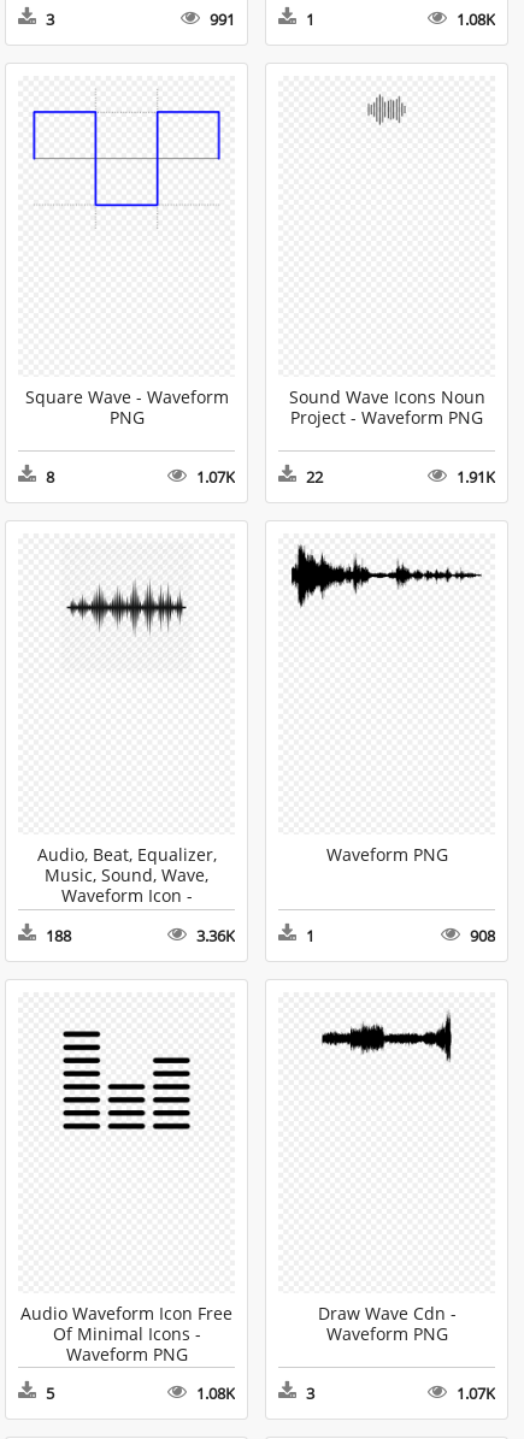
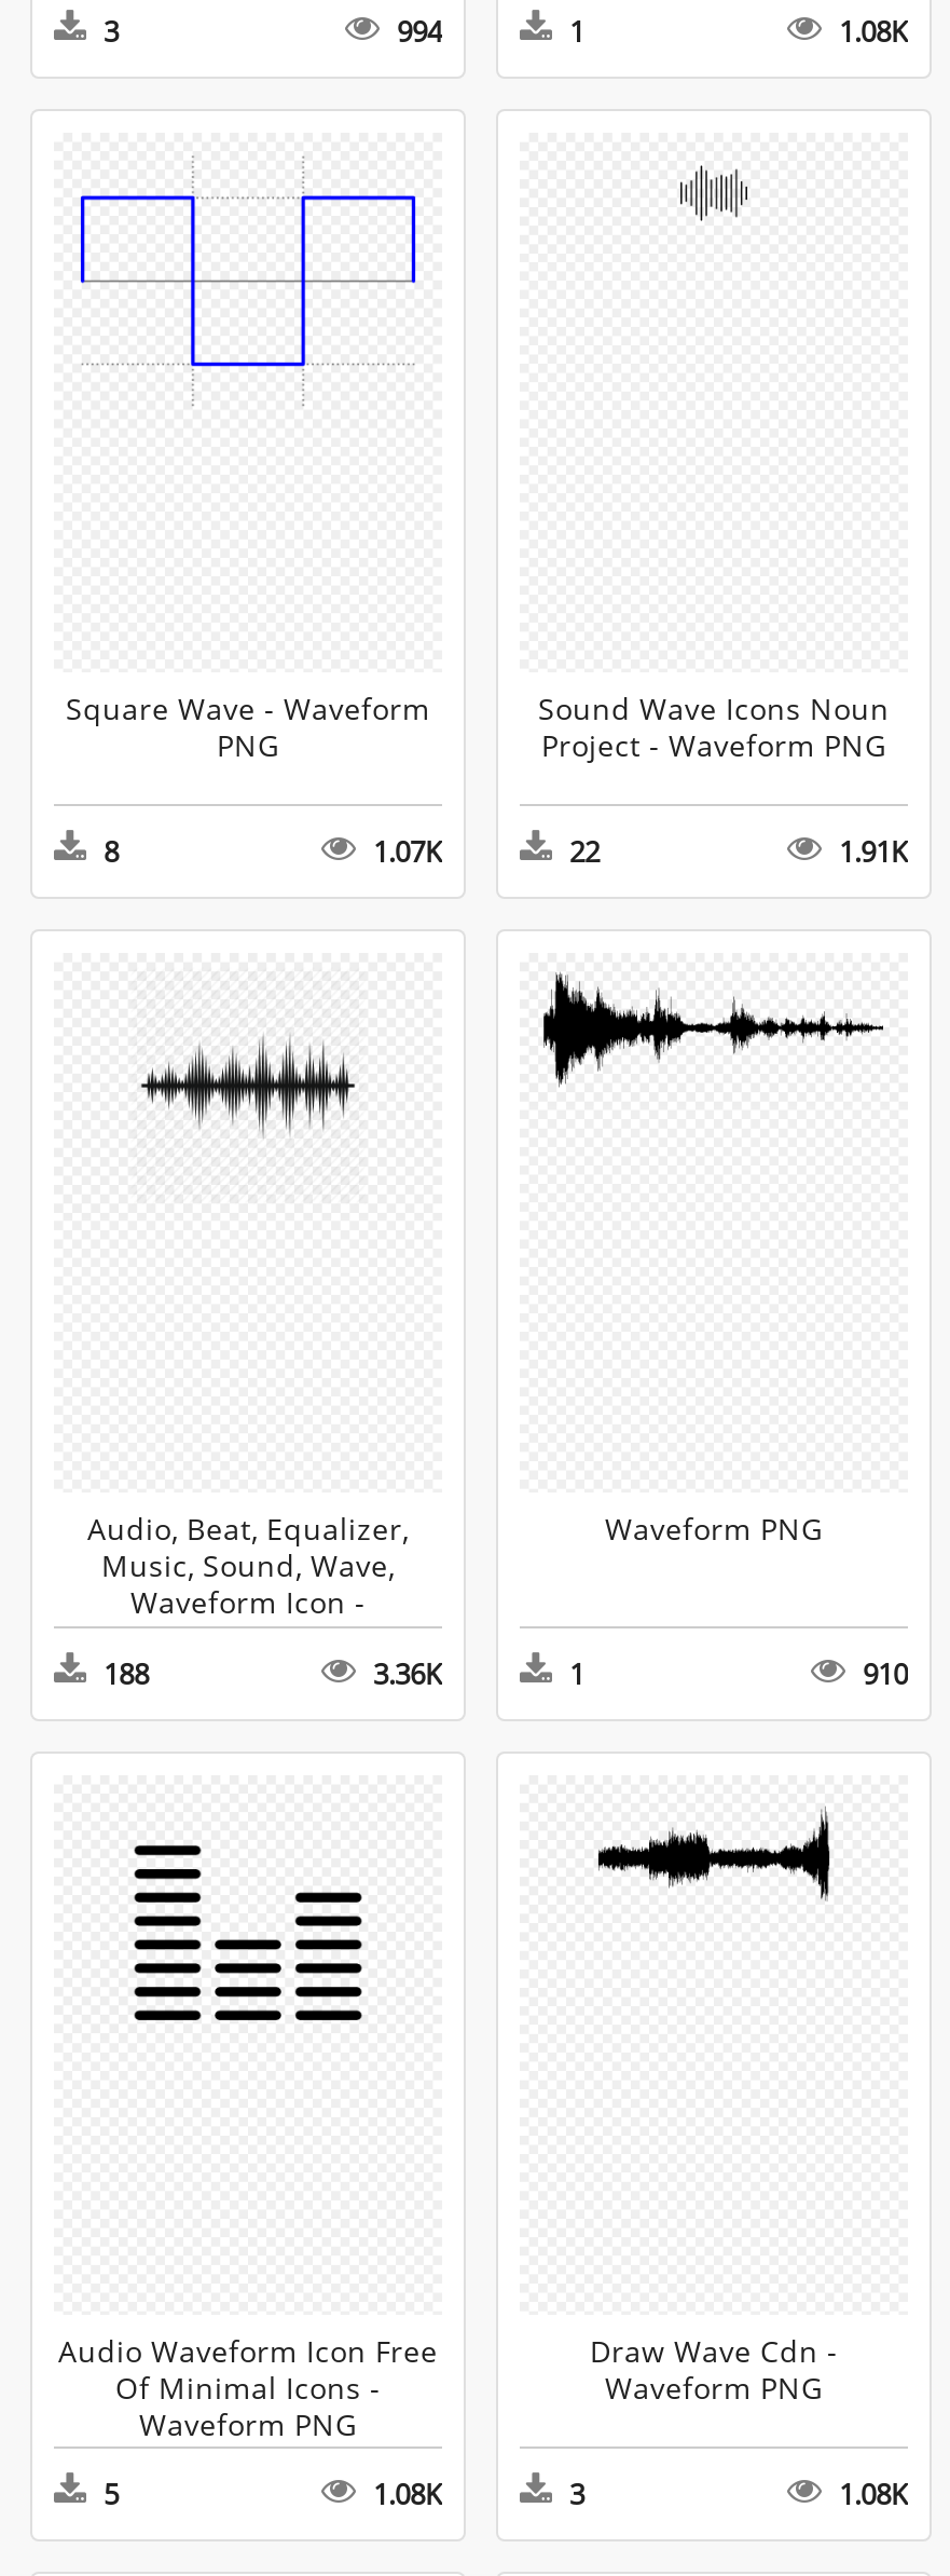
[210,9,235,30] 991 -> [397,12,442,51] 994
[470,925,495,946] 908 -> [863,1654,908,1693] 910
[457,1383,495,1404] 1.07K -> [839,2475,908,2514] 1.08K

